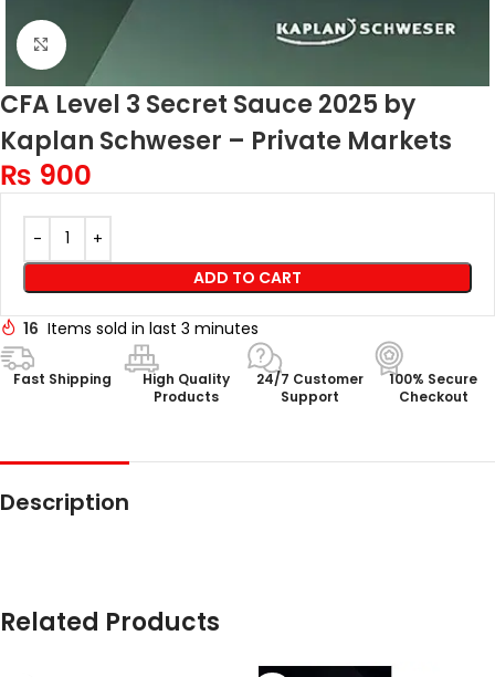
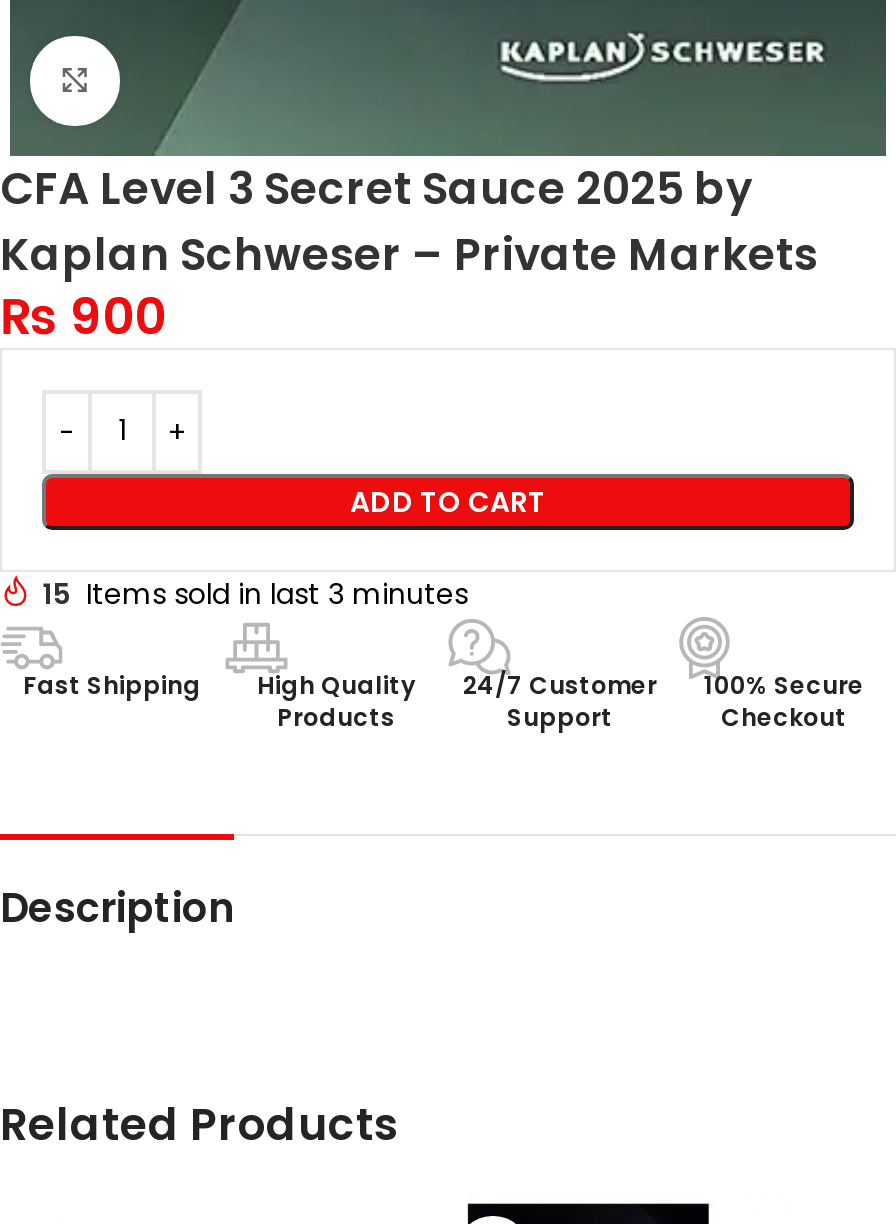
[23,317,259,339] 16 Items sold in last 3 minutes -> [42,574,468,614] 15 Items sold in last 3 minutes

